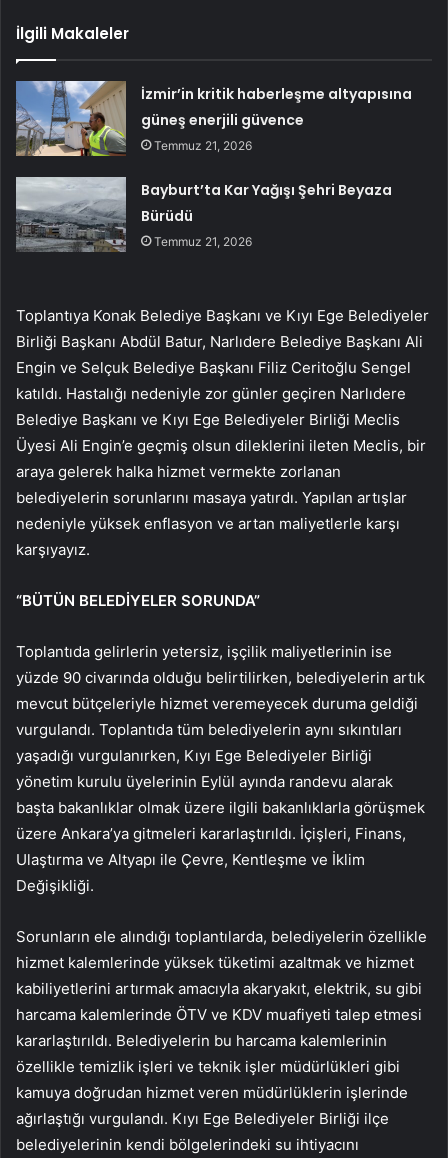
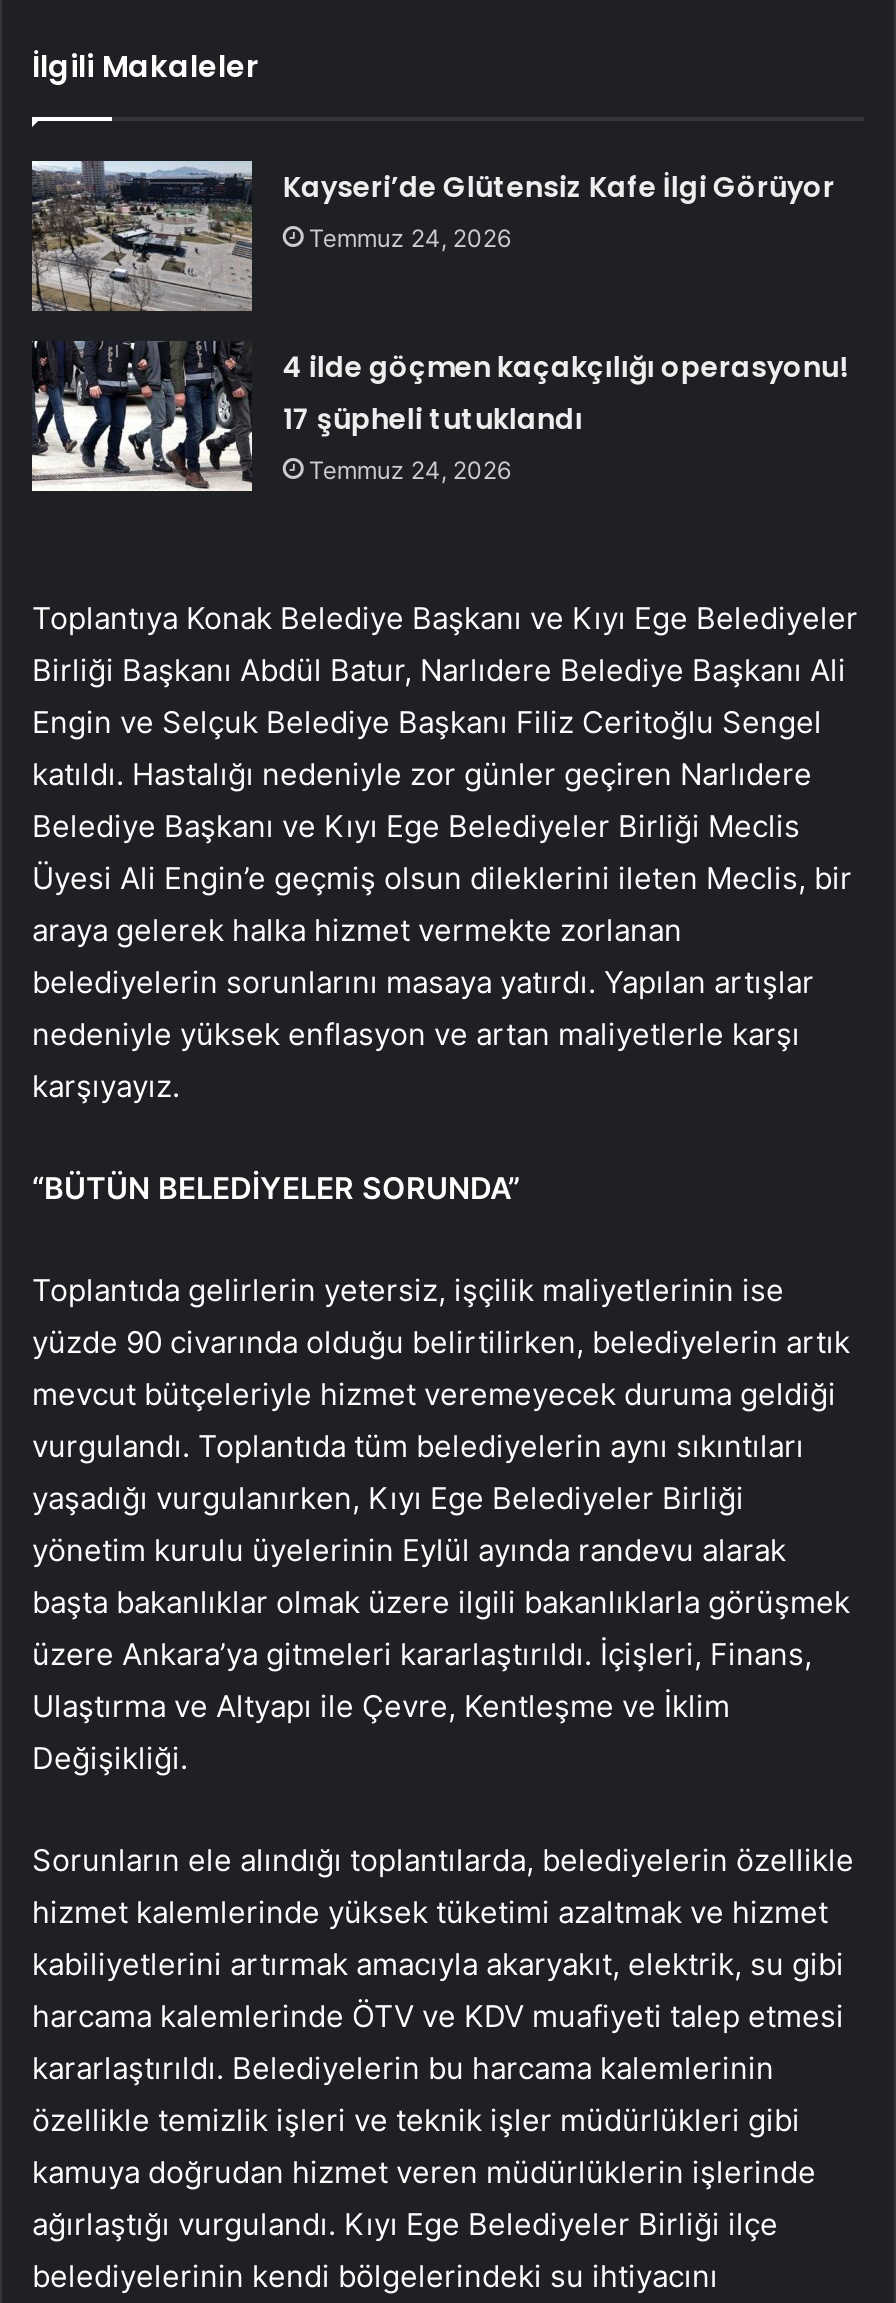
[15,80,412,157] [image] | İzmir’in kritik haberleşme altyapısına | güneş enerjili güvence | Temmuz 21, 2026 -> [30,159,835,313] [image] | Kayseri’de Glütensiz Kafe İlgi Görüyor | Temmuz 24, 2026
[15,176,392,253] [image] | Bayburt’ta Kar Yağışı Şehri Beyaza | Bürüdü | Temmuz 21, 2026 -> [30,339,847,493] [image] | 4 ilde göçmen kaçakçılığı operasyonu! | 17 şüpheli tutuklandı | Temmuz 24, 2026

